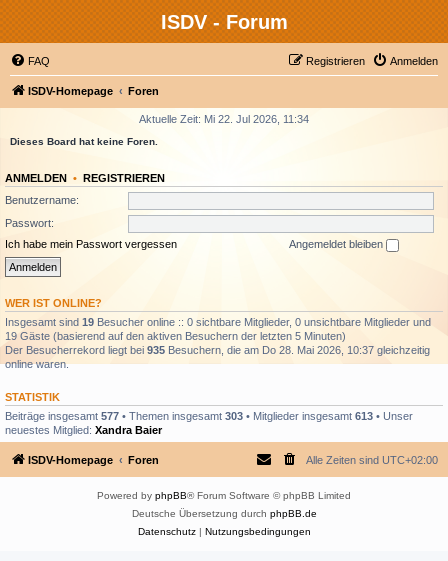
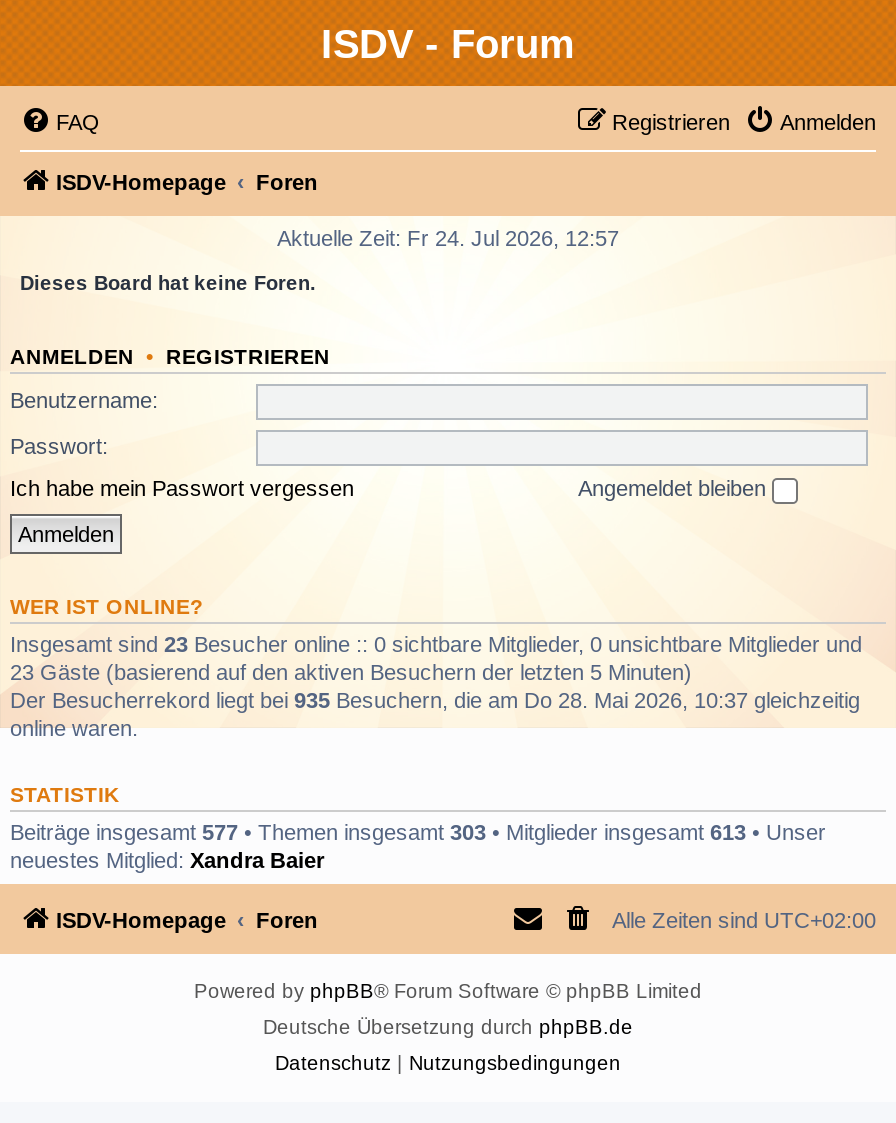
[139,113,309,125] Aktuelle Zeit: Mi 22. Jul 2026, 11:34 -> [277,226,619,250] Aktuelle Zeit: Fr 24. Jul 2026, 12:57
[5,316,431,328] Insgesamt sind 19 Besucher online :: 0 sichtbare Mitglieder, 0 unsichtbare Mitglieder und -> [10,631,862,655] Insgesamt sind 23 Besucher online :: 0 sichtbare Mitglieder, 0 unsichtbare Mitglieder und
[5,330,346,342] 19 Gäste (basierend auf den aktiven Besuchern der letzten 5 Minuten) -> [10,659,692,683] 23 Gäste (basierend auf den aktiven Besuchern der letzten 5 Minuten)

